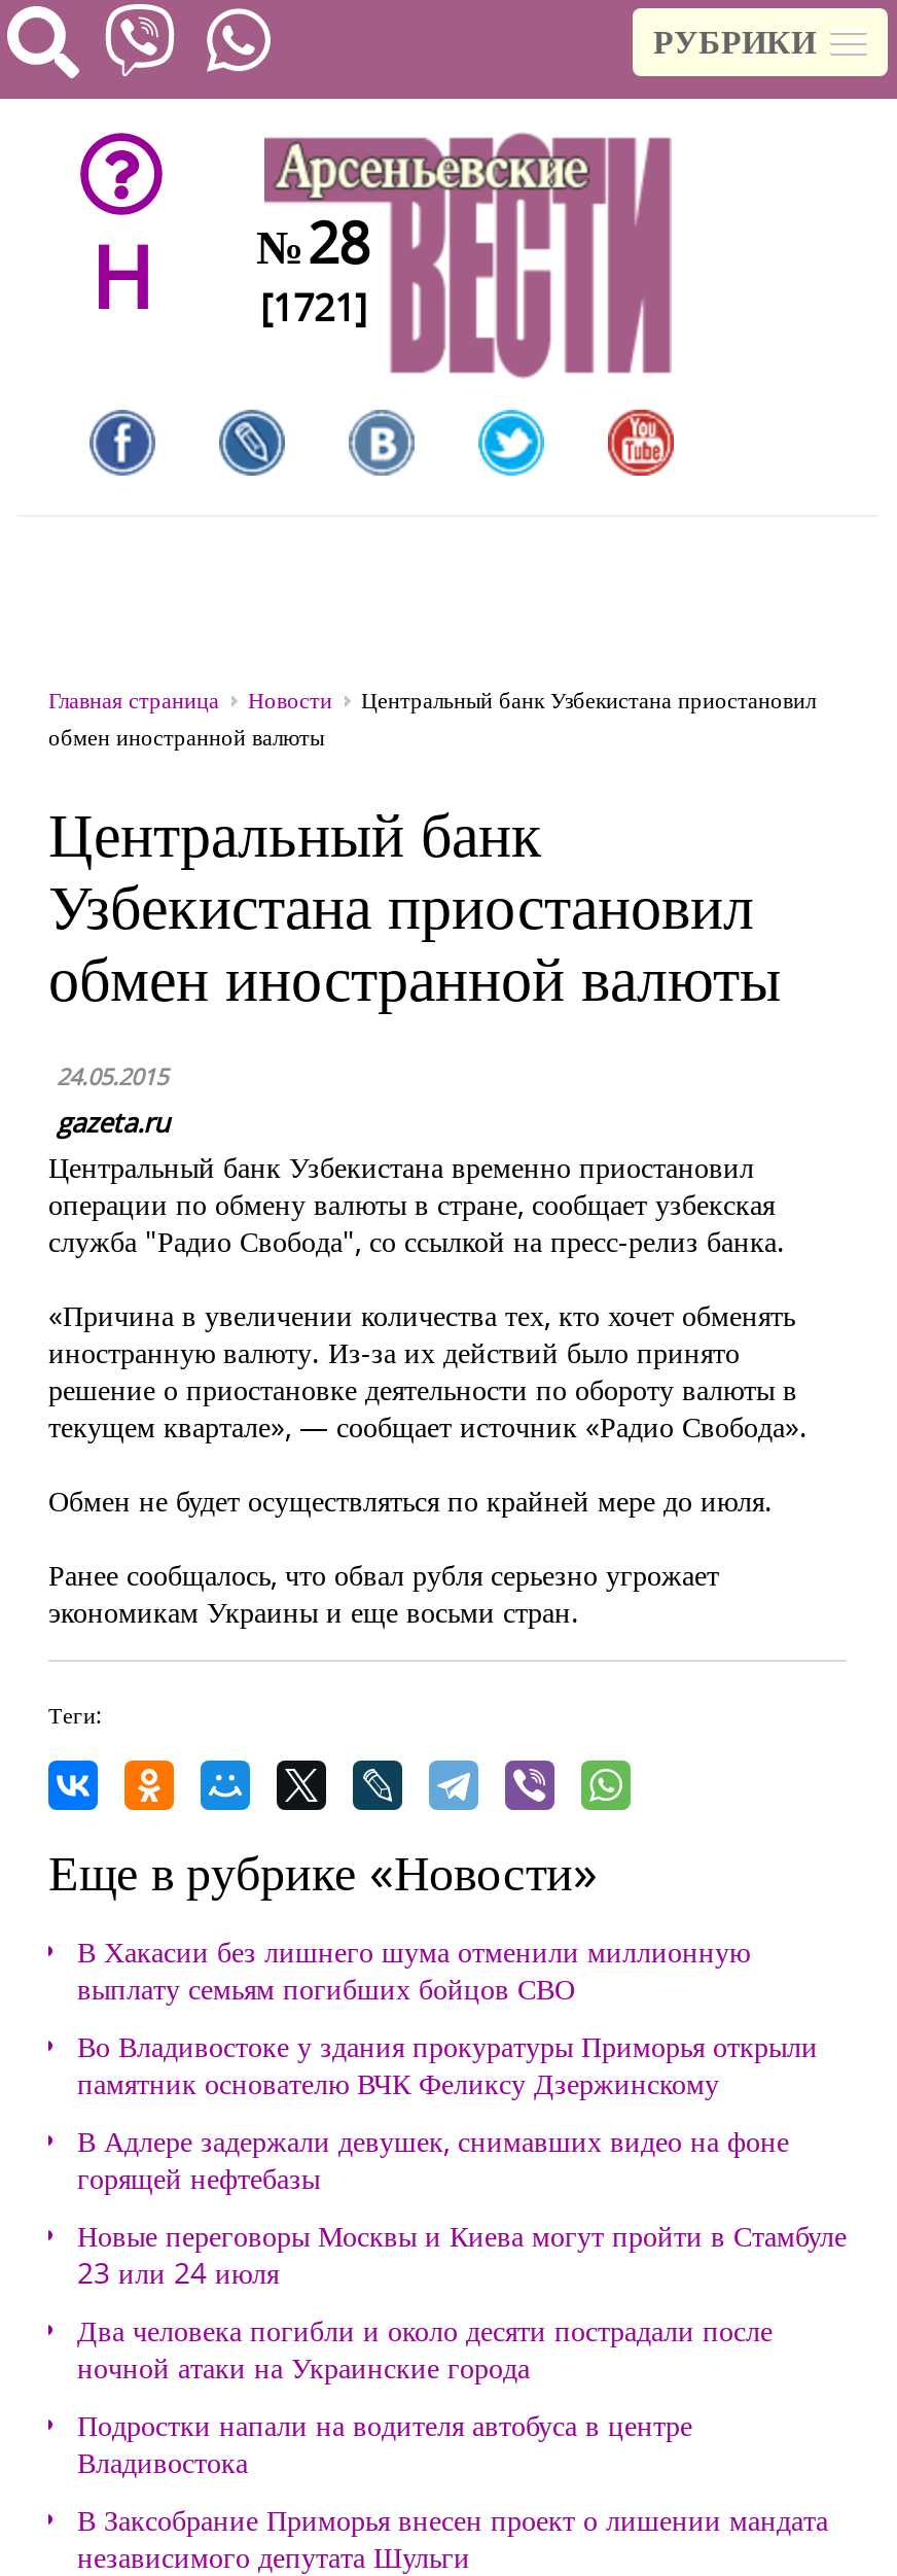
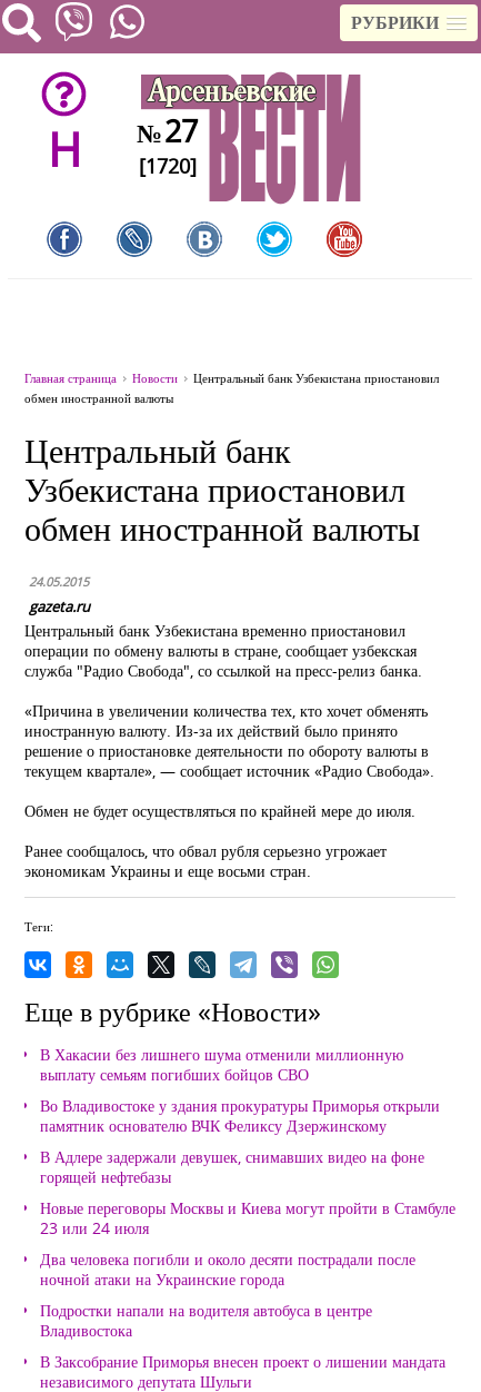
[91,204,369,334] H № 28 -> [47,110,198,180] H № 27
[260,282,367,332] [1721] -> [139,152,197,179] [1720]

